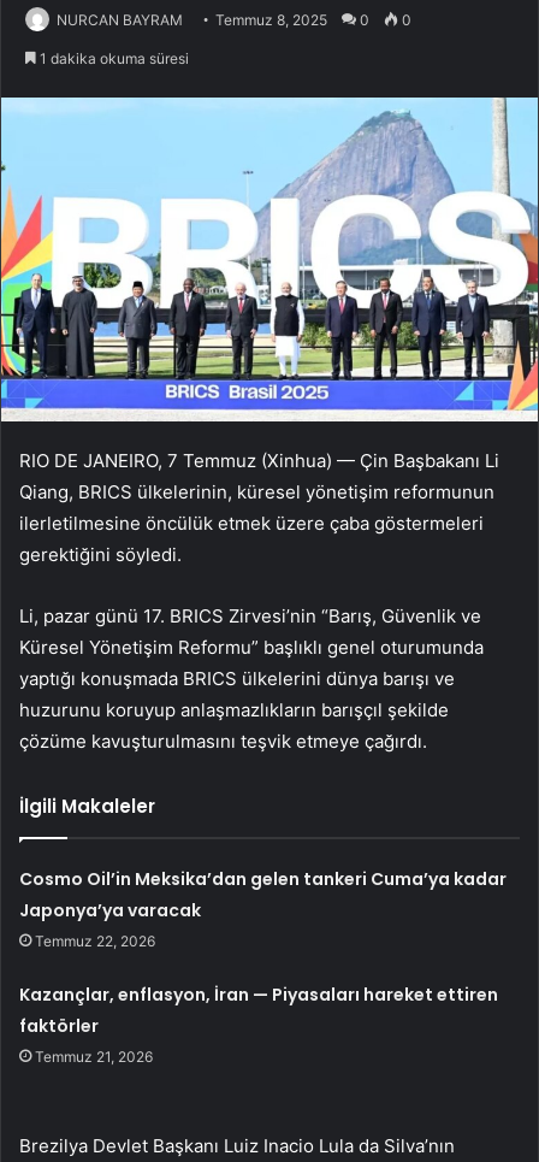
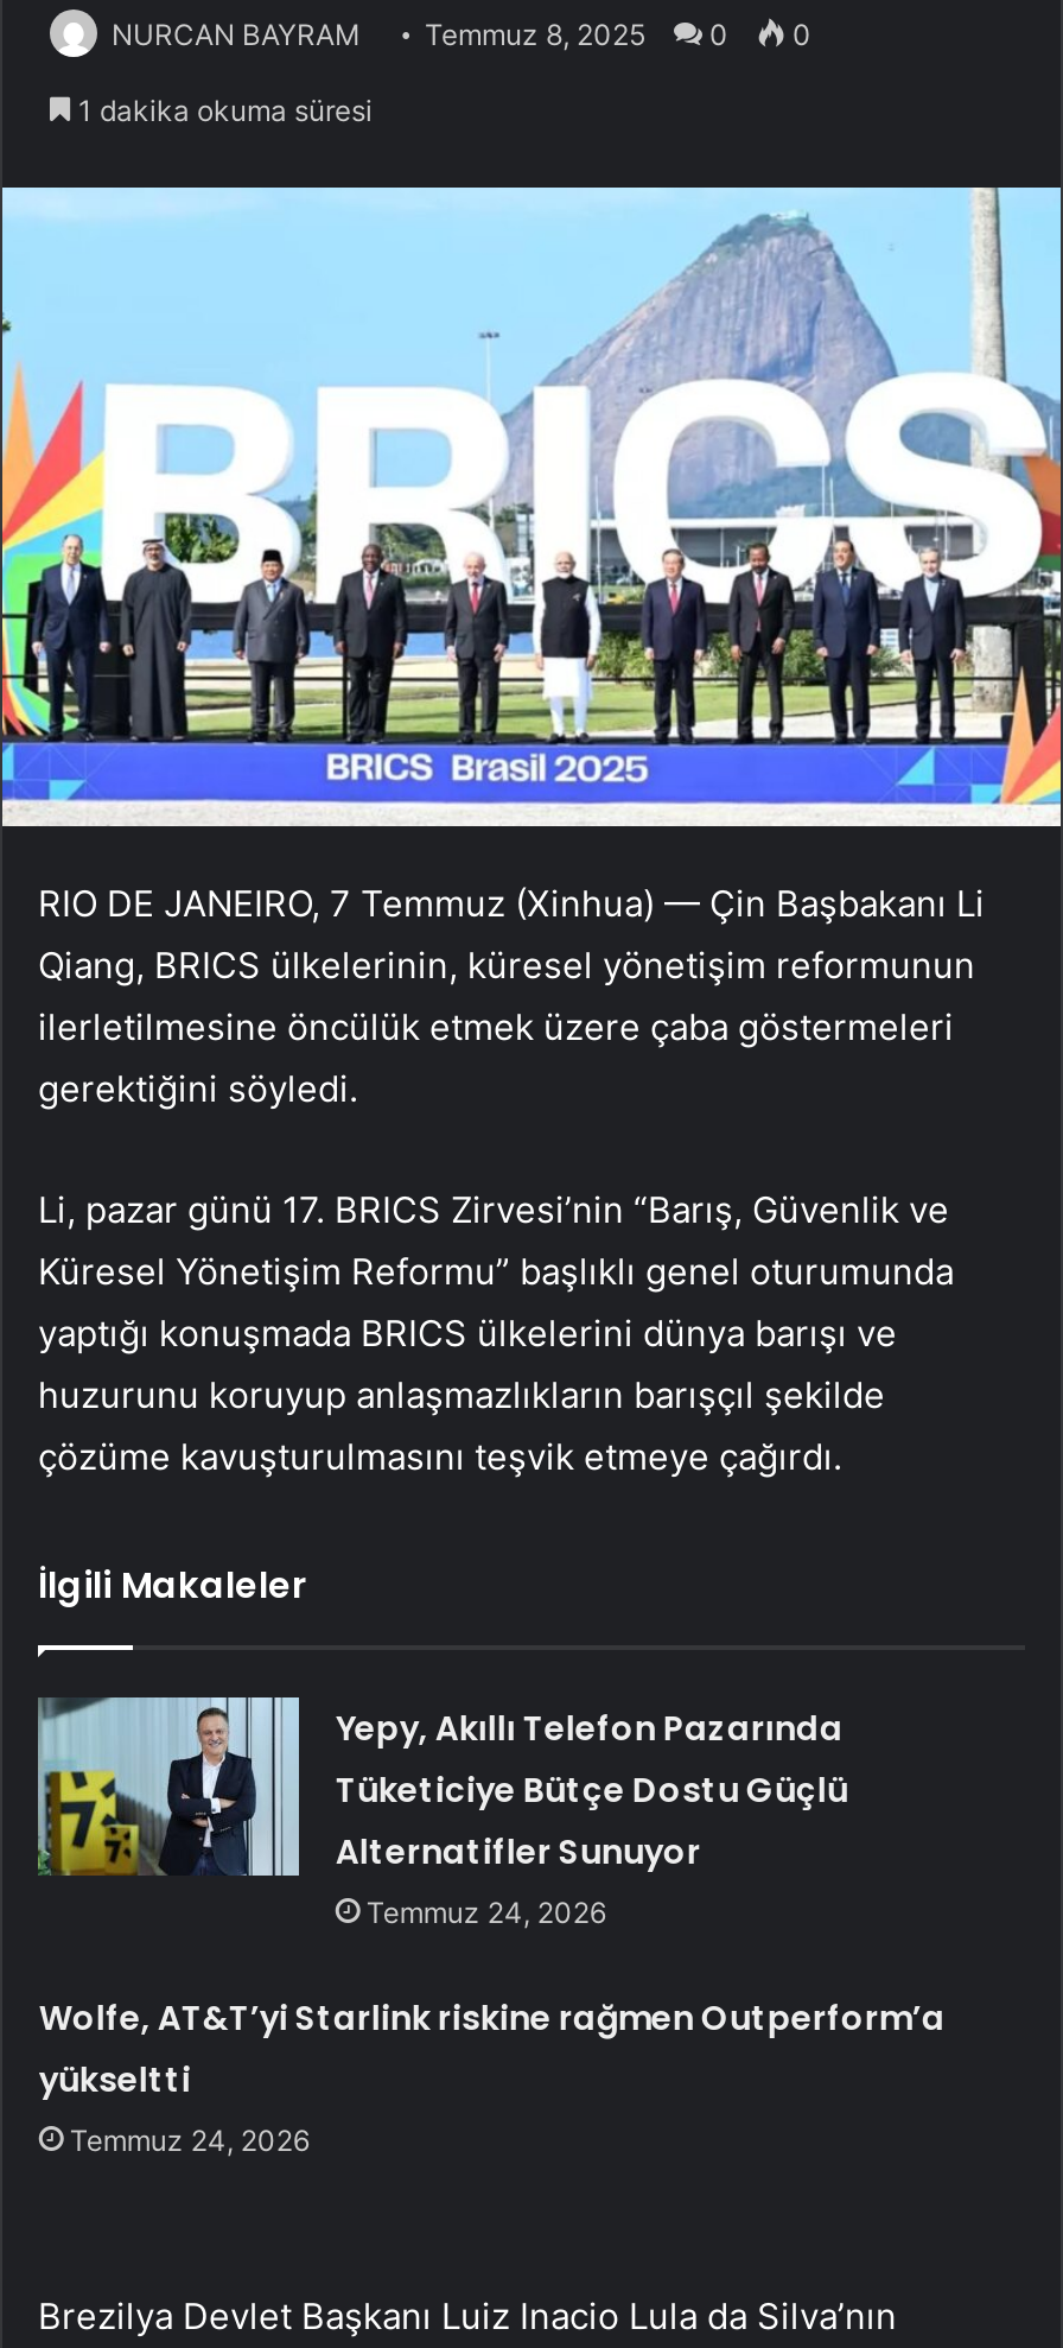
[20,867,507,950] Cosmo Oil’in Meksika’dan gelen tankeri Cuma’ya kadar | Japonya’ya varacak | Temmuz 22, 2026 -> [335,1705,848,1930] Yepy, Akıllı Telefon Pazarında | Tüketiciye Bütçe Dostu Güçlü | Alternatifler Sunuyor | Temmuz 24, 2026
[20,983,498,1066] Kazançlar, enflasyon, İran — Piyasaları hareket ettiren | faktörler | Temmuz 21, 2026 -> [39,1994,945,2158] Wolfe, AT&T’yi Starlink riskine rağmen Outperform’a | yükseltti | Temmuz 24, 2026

